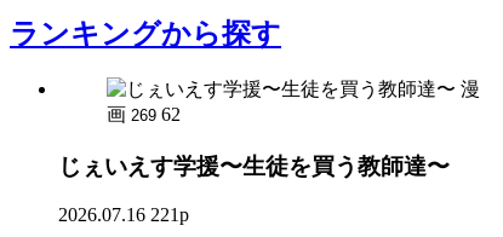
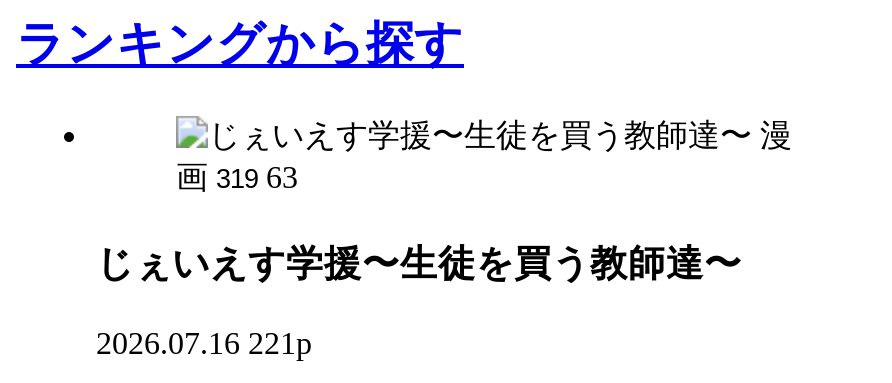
[107,104,181,125] 画 269 62 -> [176,160,298,194] 画 319 63

